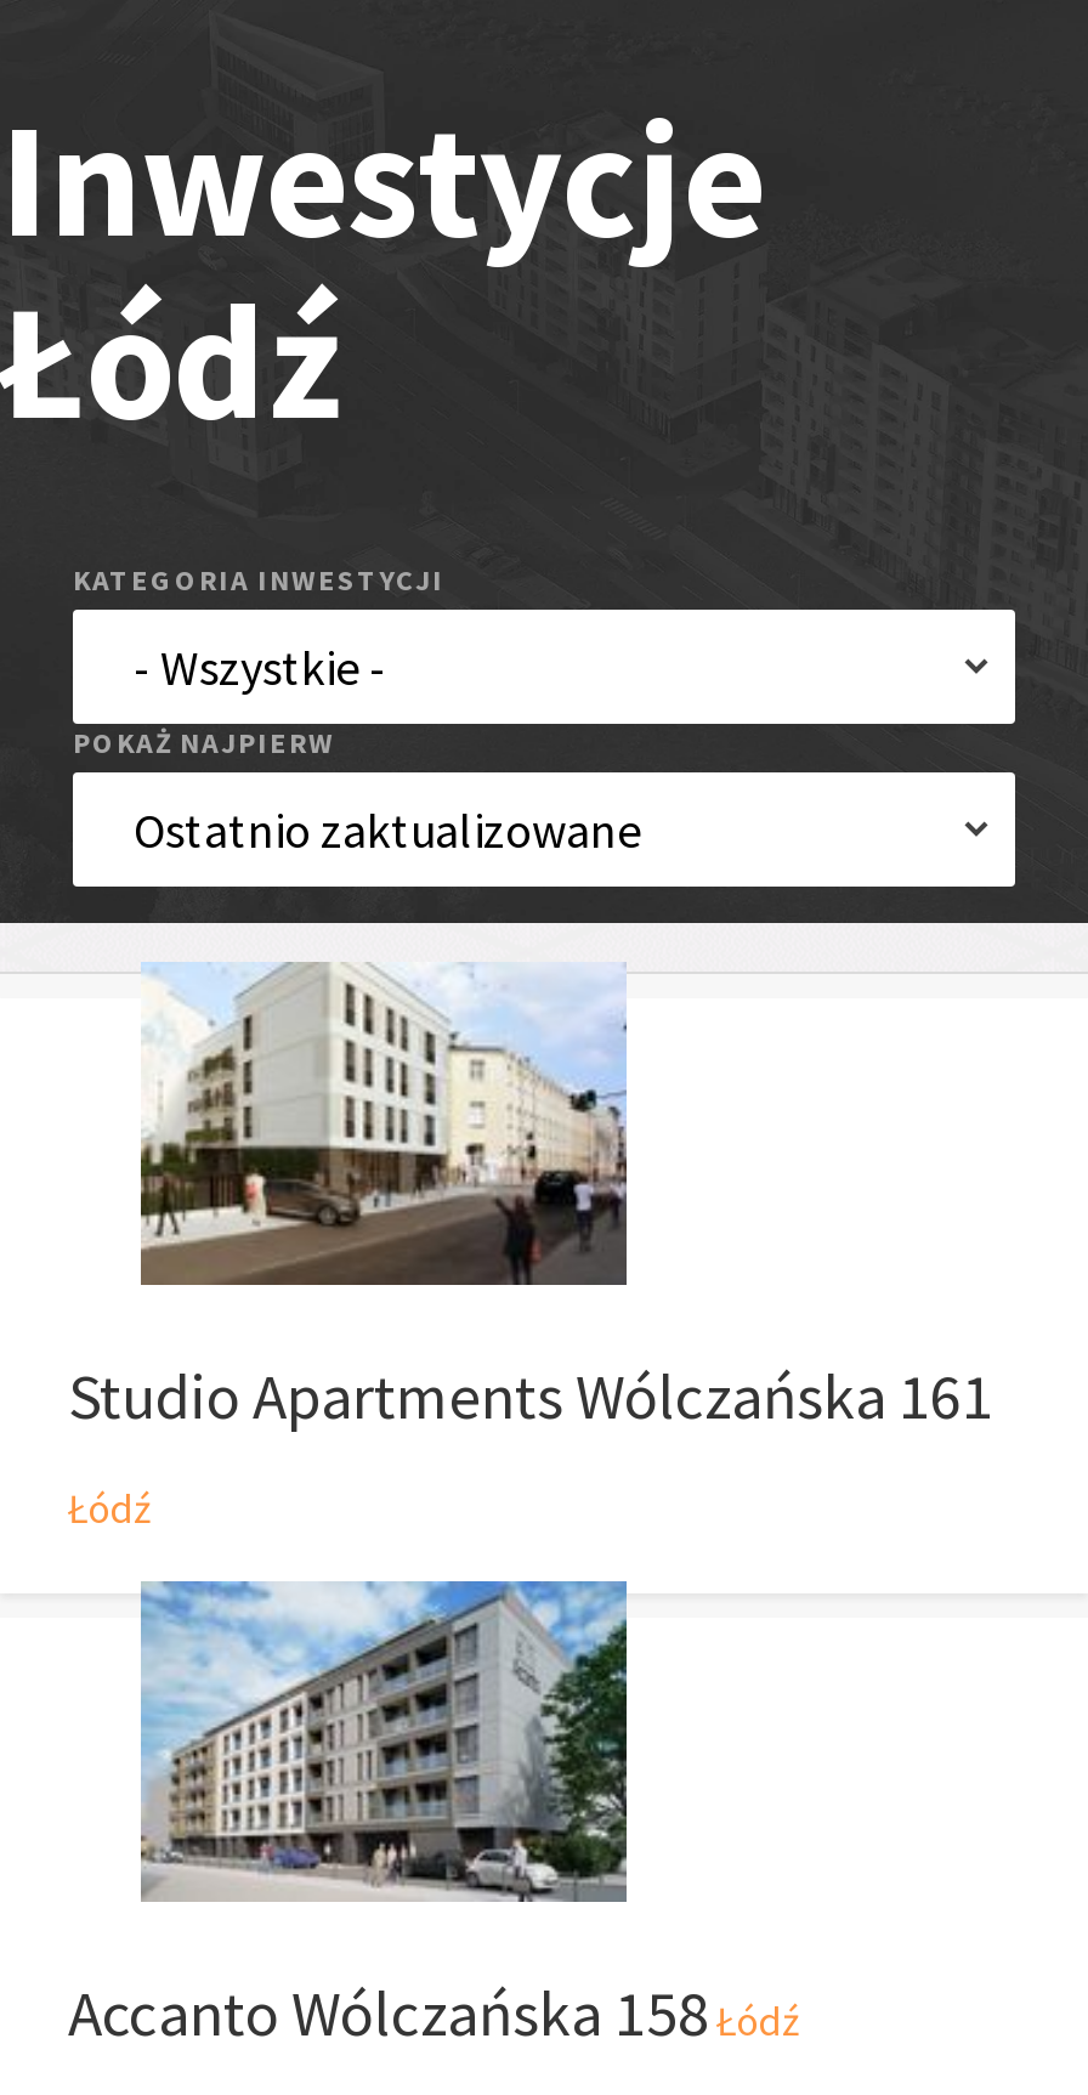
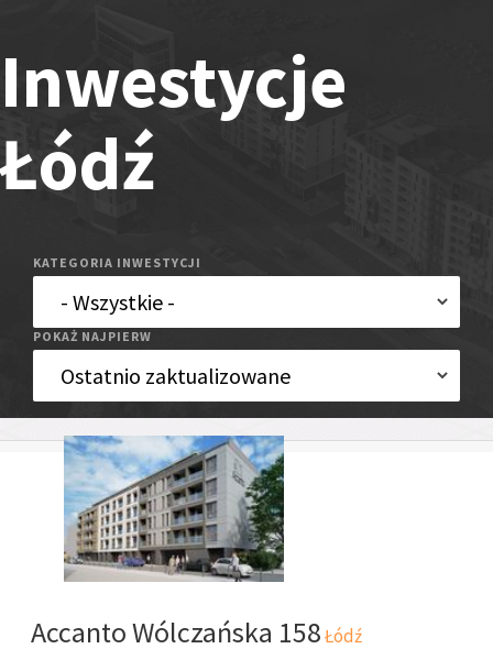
[68,962,993,1534] [image] | Studio Apartments Wólczańska 161 | Łódź -> none

